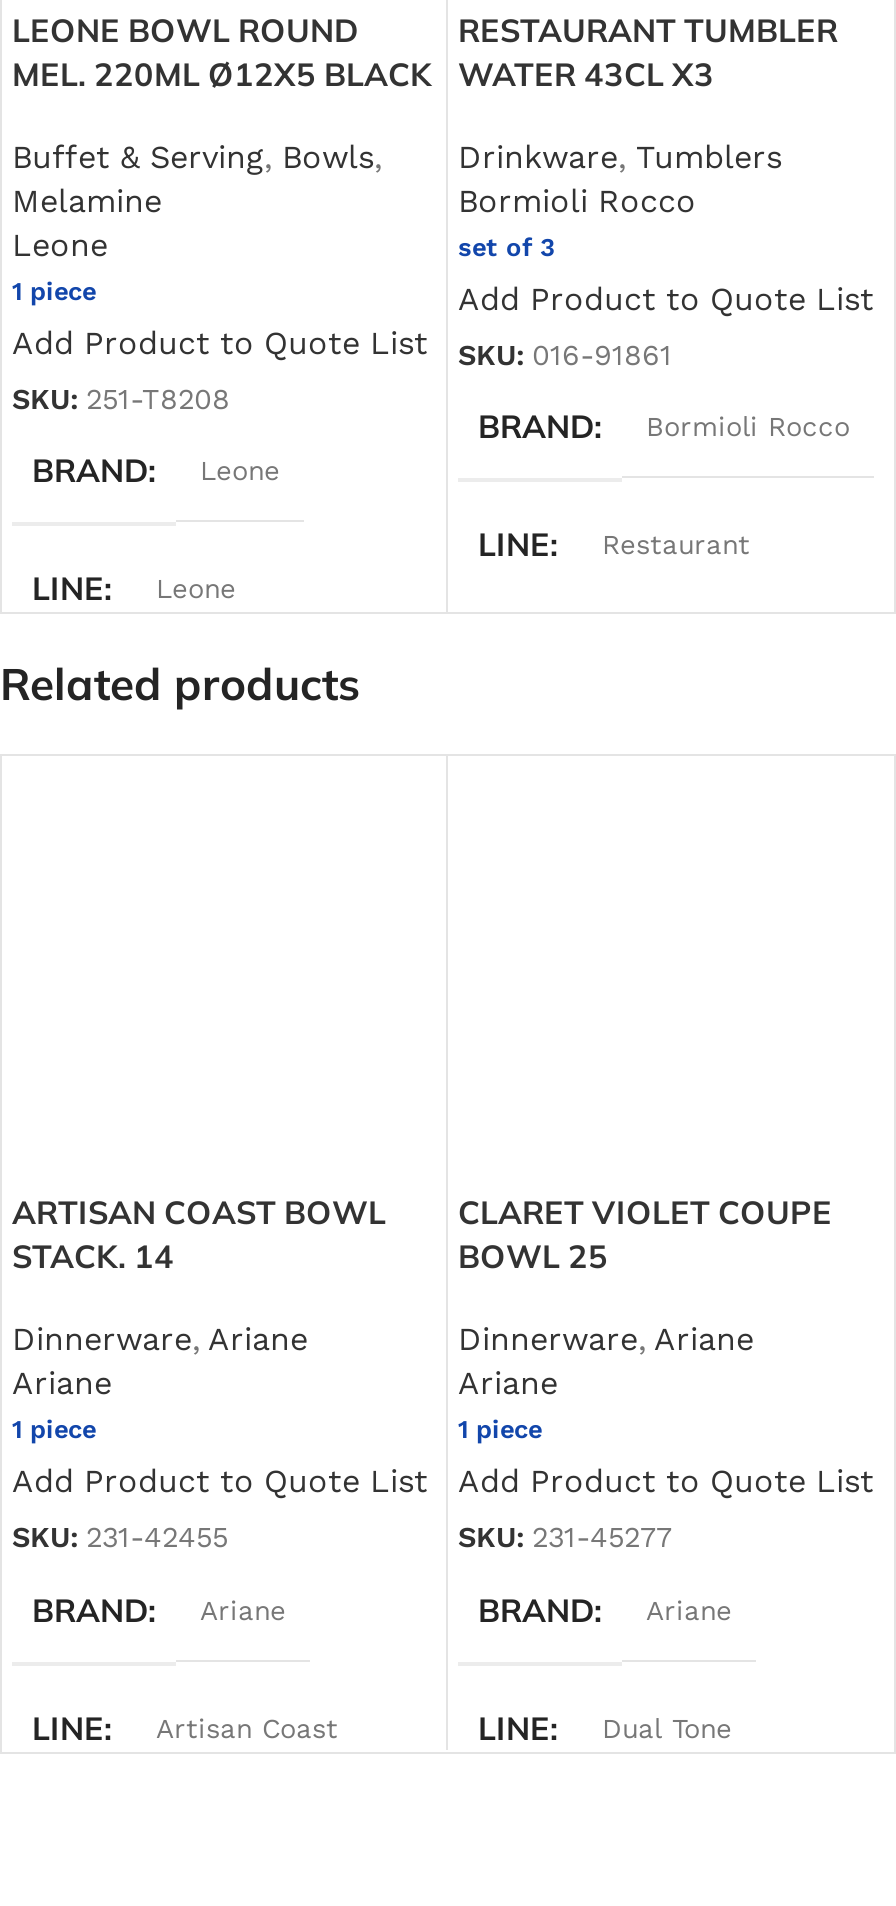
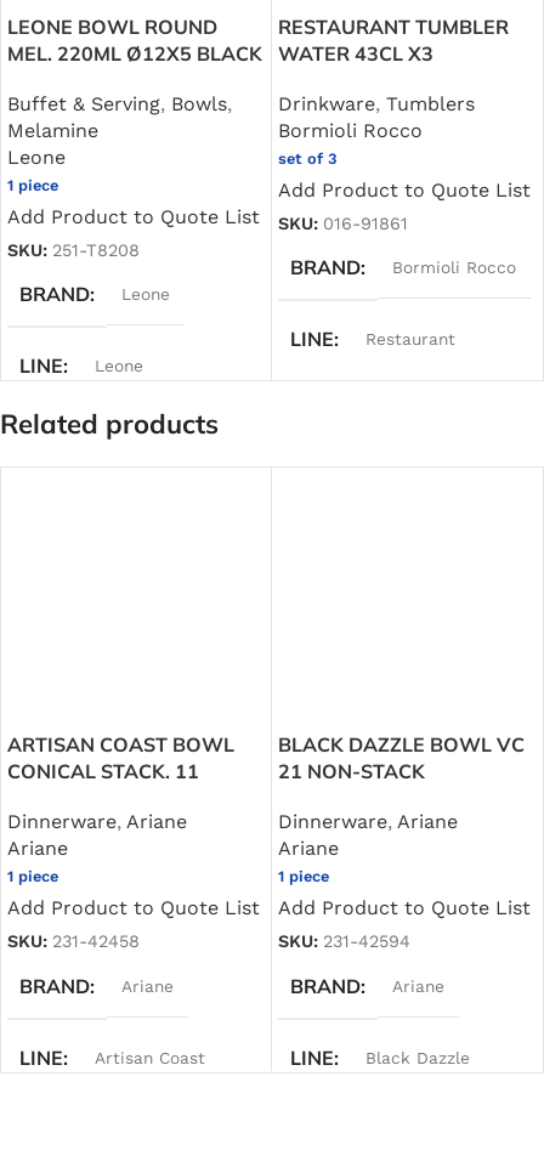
[458,1193,832,1277] CLARET VIOLET COUPE | BOWL 25 -> [278,733,525,784] BLACK DAZZLE BOWL VC | 21 NON-STACK
[12,1237,174,1277] STACK. 14 -> [7,759,199,784] CONICAL STACK. 11
[12,1522,228,1554] SKU: 231-42455 -> [7,932,140,952] SKU: 231-42458
[458,1522,672,1554] SKU: 231-45277 -> [278,932,410,952] SKU: 231-42594
[602,1712,732,1744] Dual Tone -> [365,1048,470,1067] Black Dazzle

